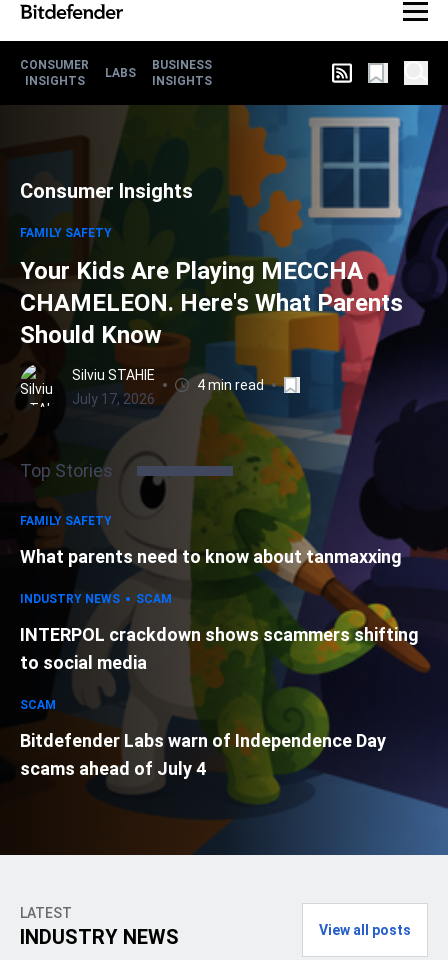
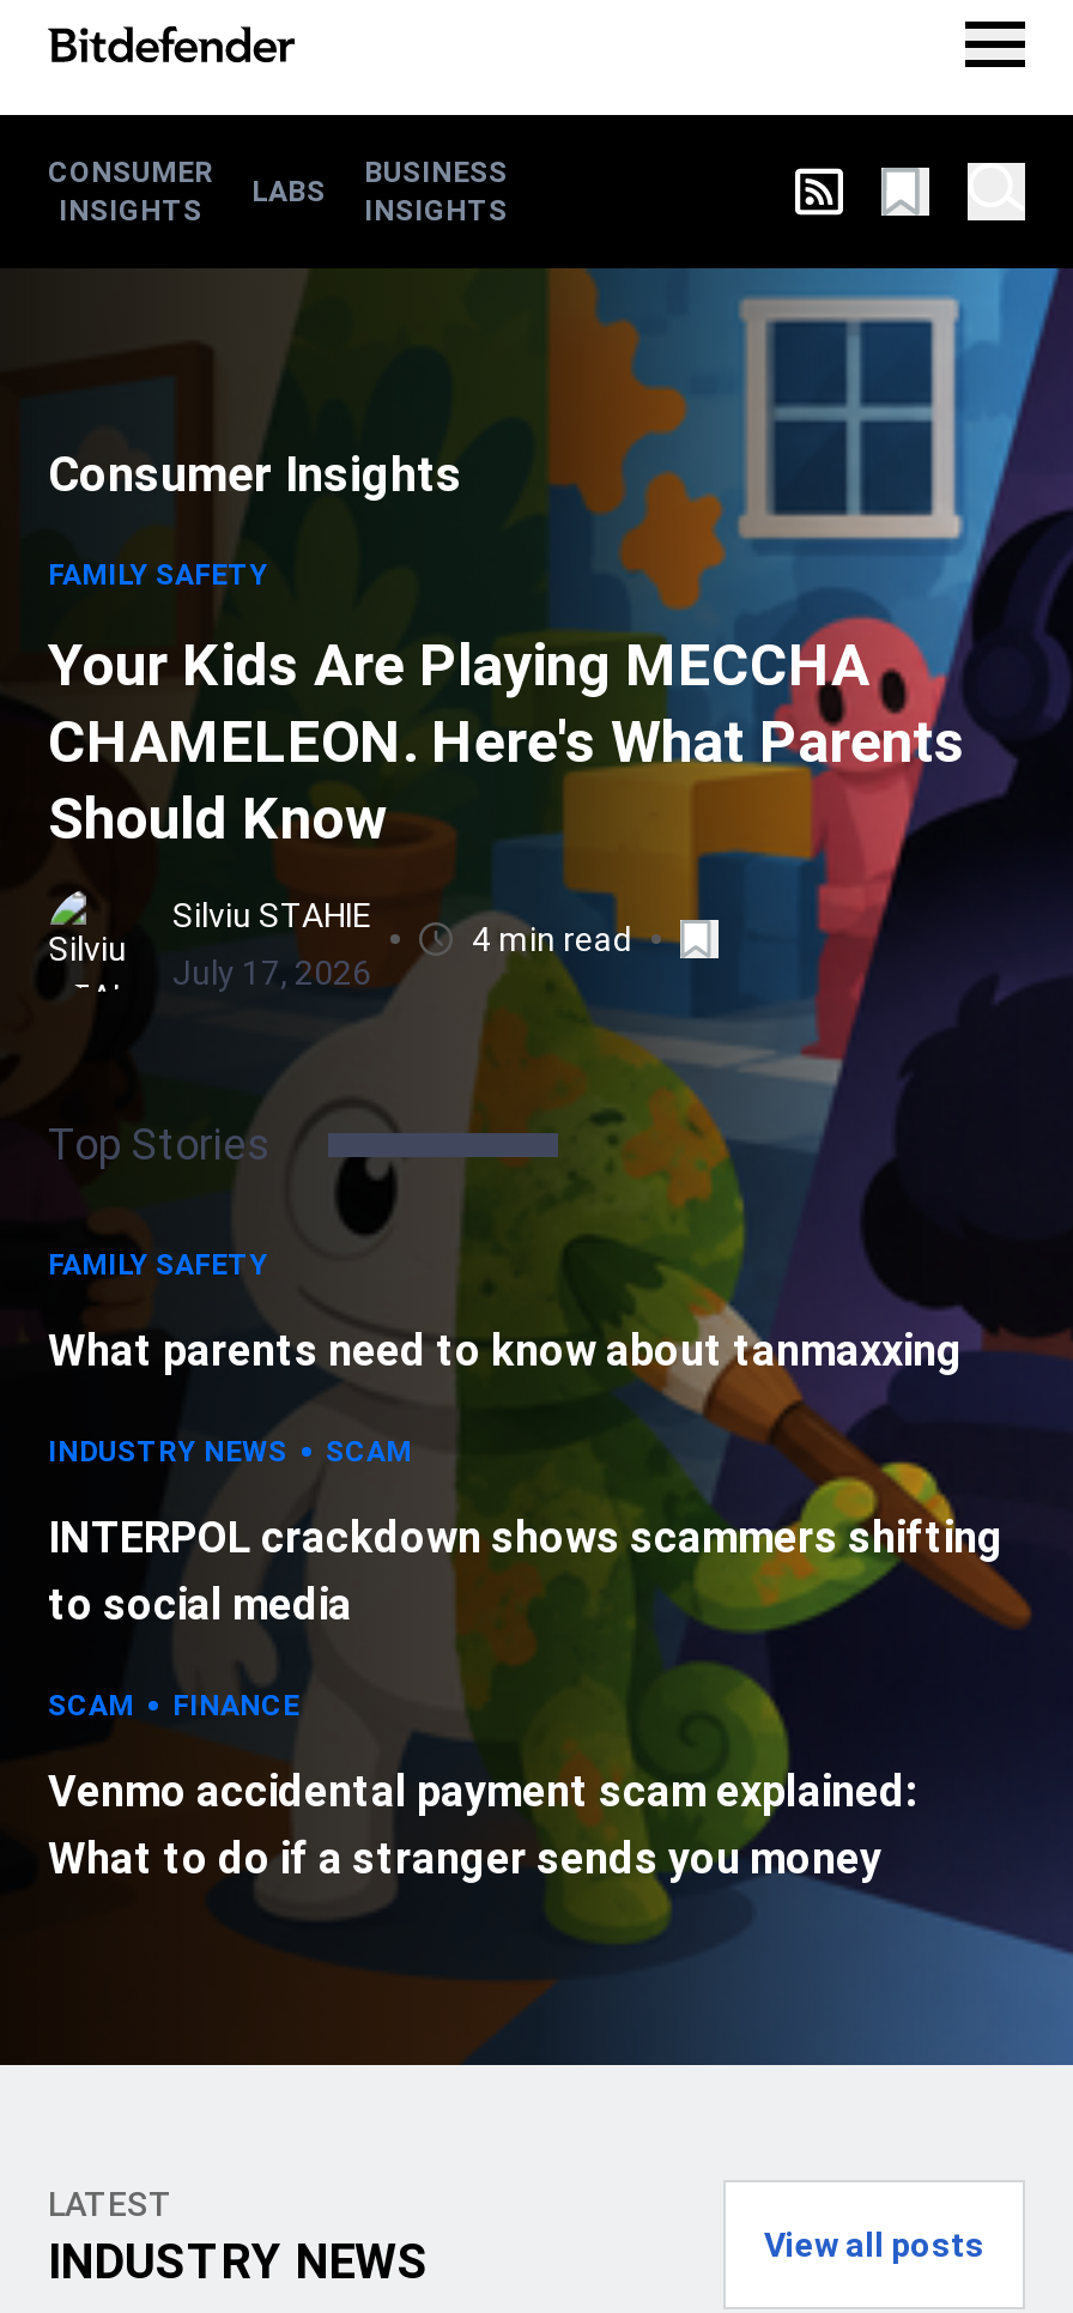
[20,730,386,779] Bitdefender Labs warn of Independence Day | scams ahead of July 4 -> [48,1689,917,1883] FINANCE | Venmo accidental payment scam explained: | What to do if a stranger sends you money

